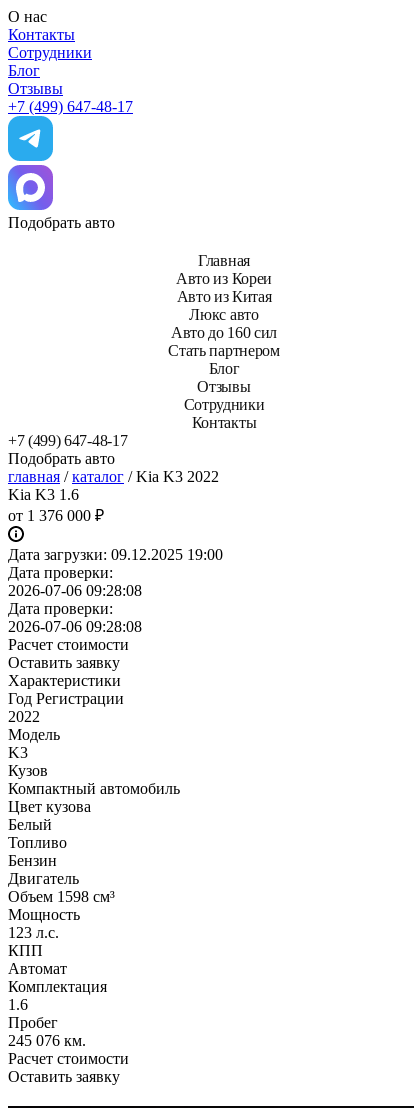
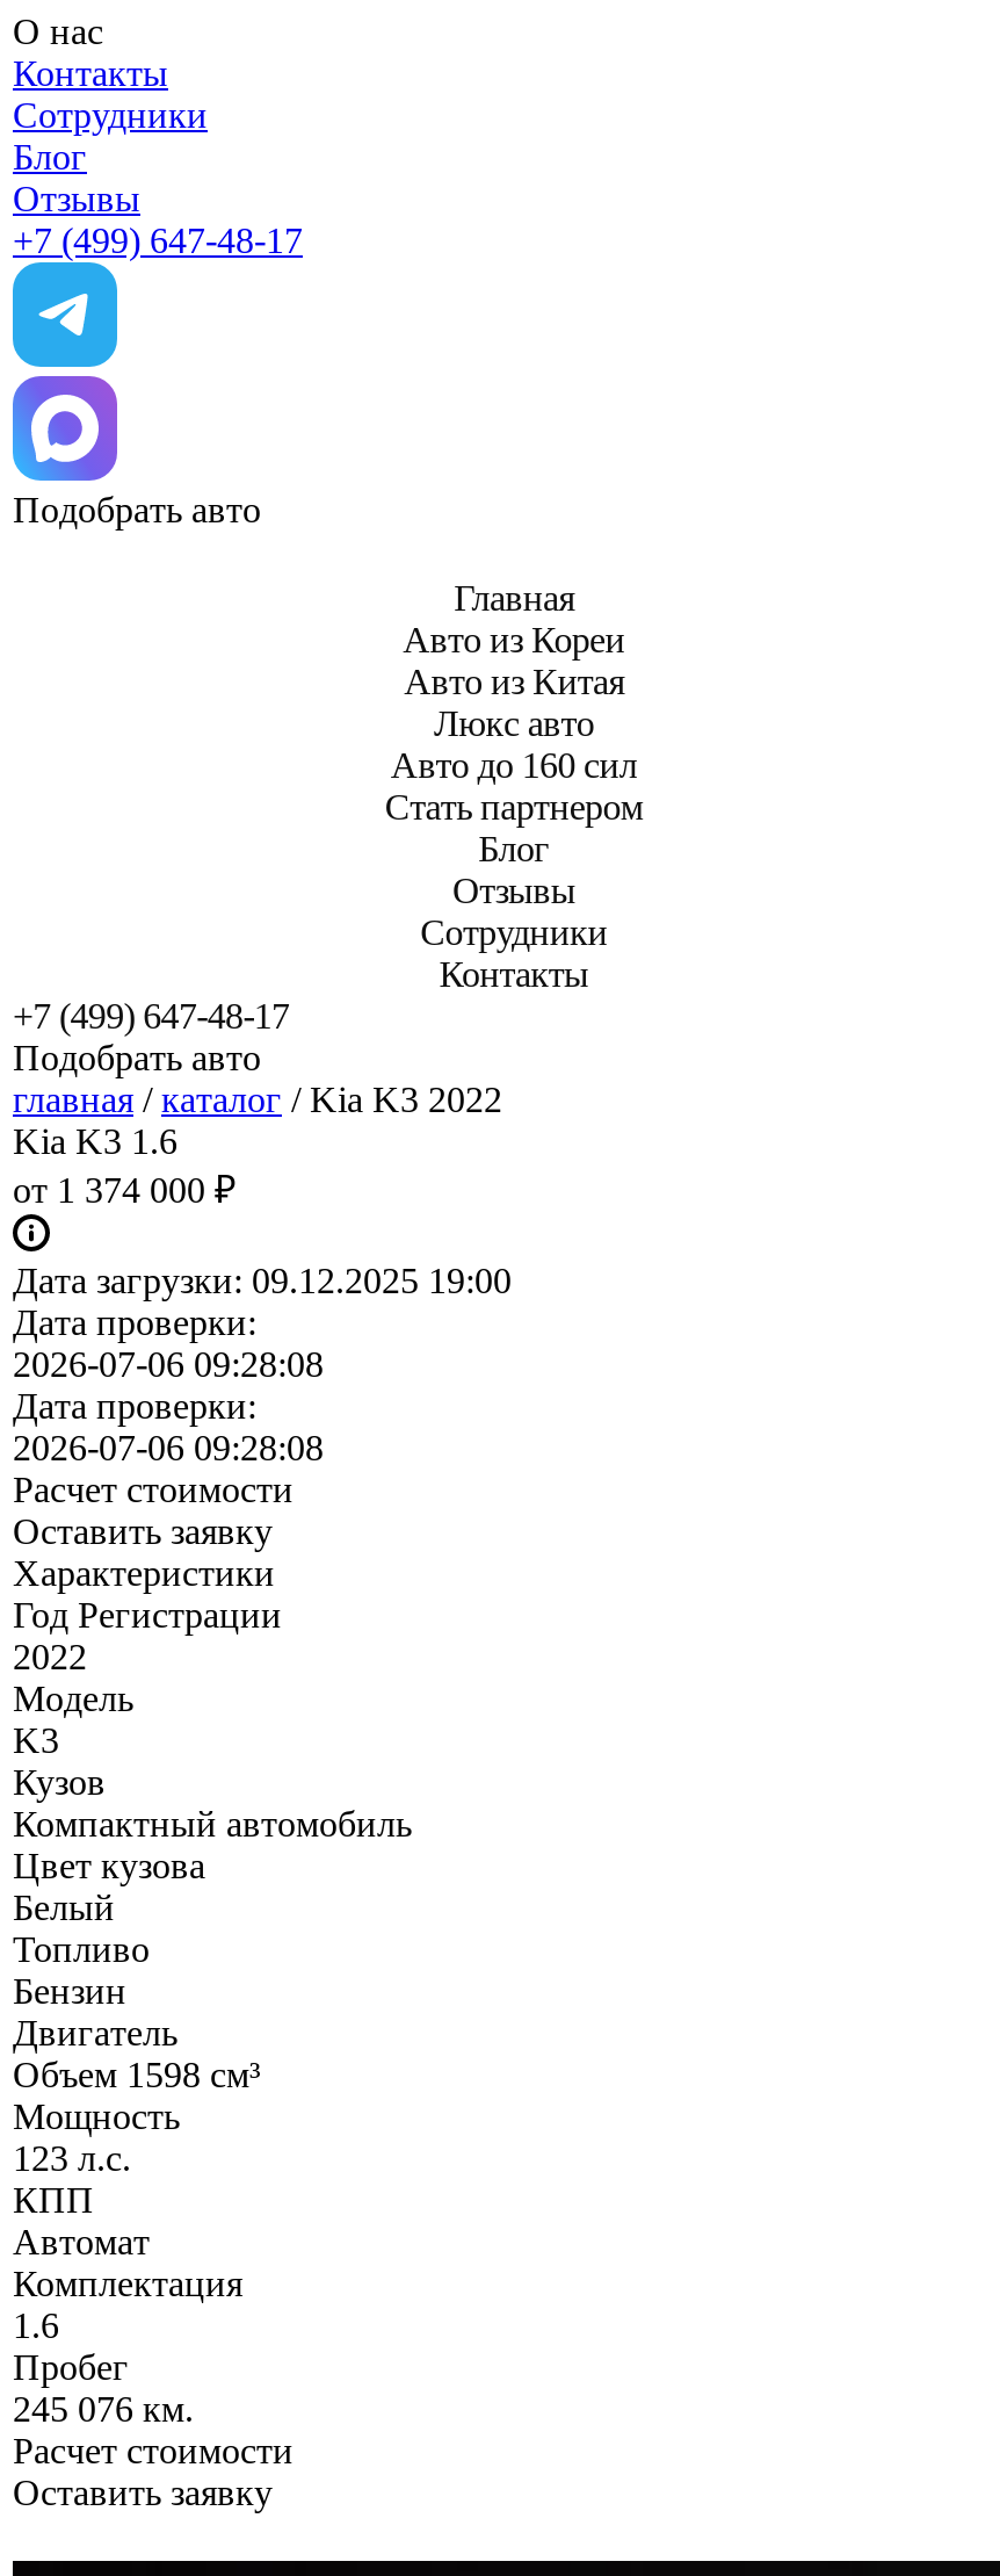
[8,507,104,524] от 1 376 000 ₽ -> [13,1170,235,1210] от 1 374 000 ₽

